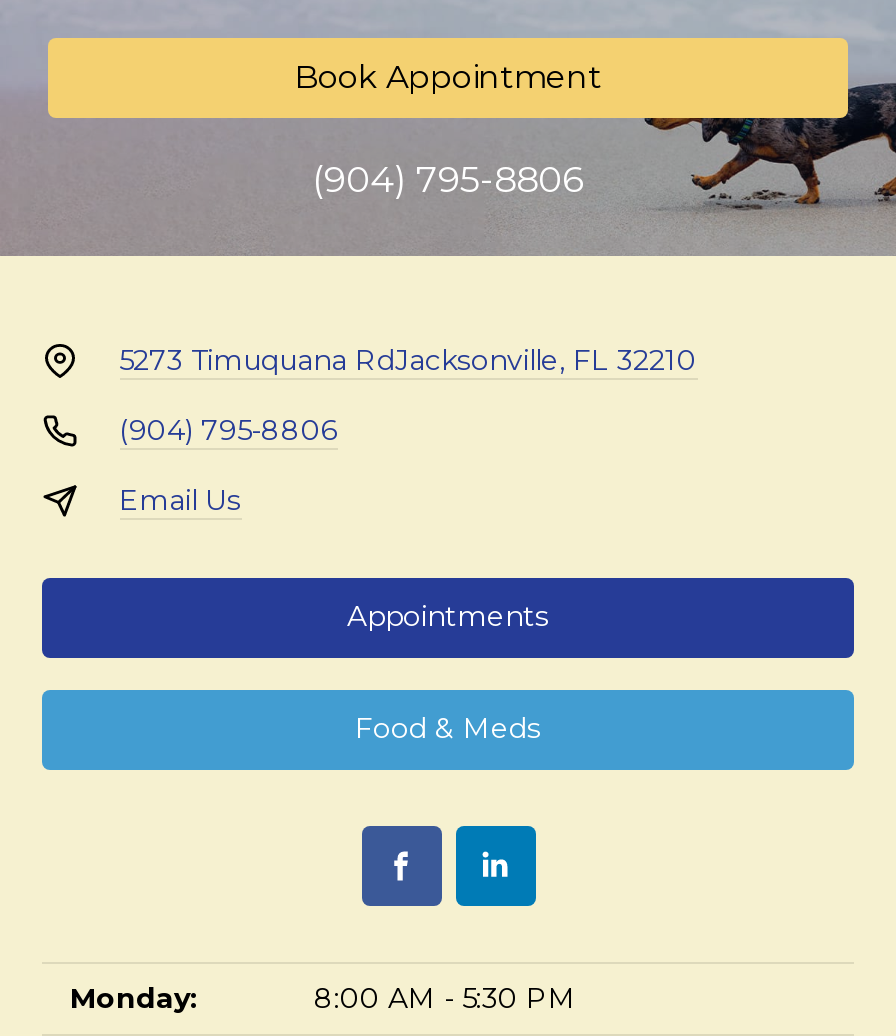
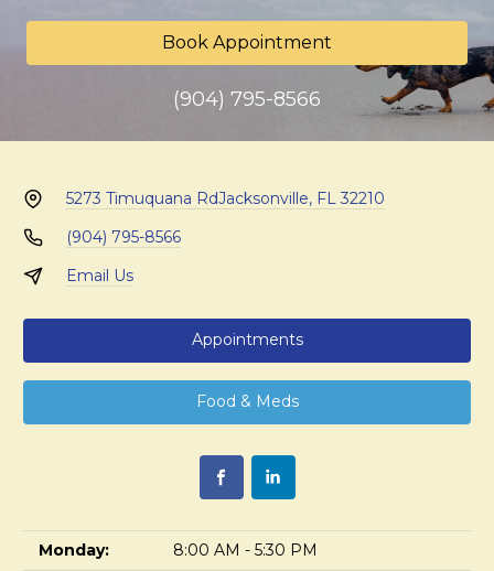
[312,158,584,202] (904) 795-8806 -> [173,87,321,111] (904) 795-8566
[119,412,337,448] (904) 795-8806 -> [66,227,180,247] (904) 795-8566

